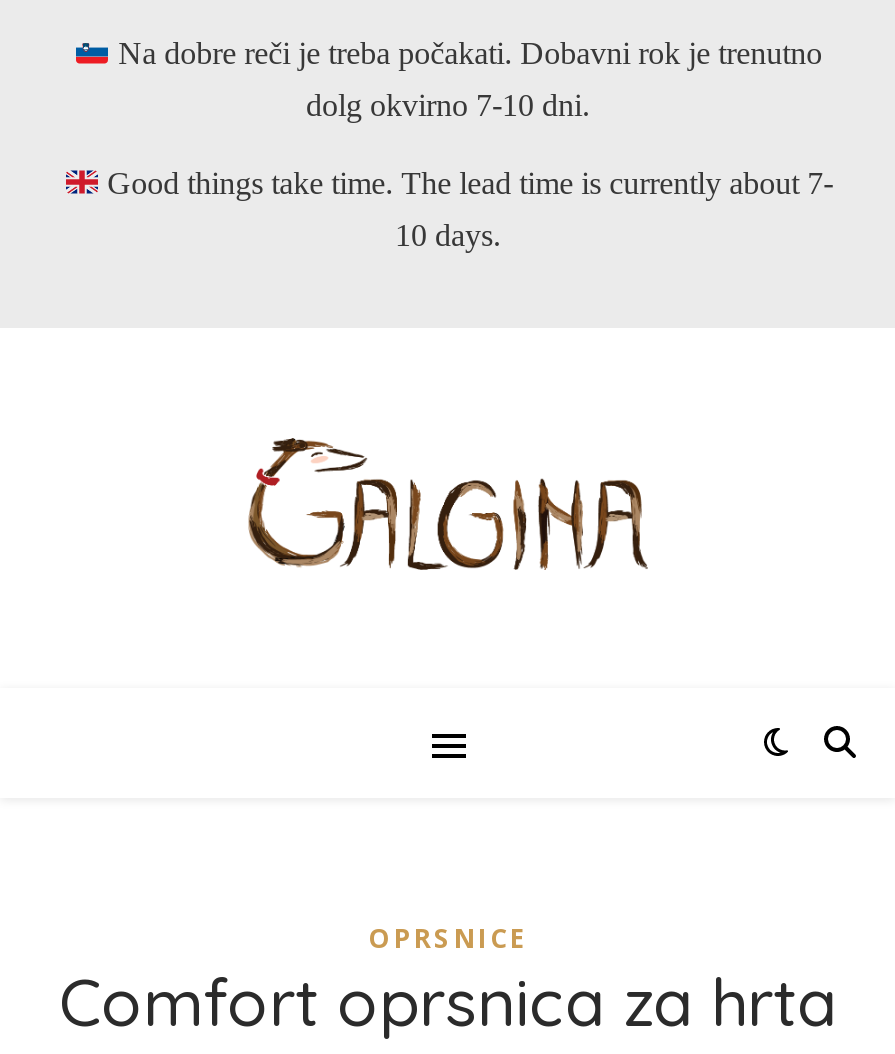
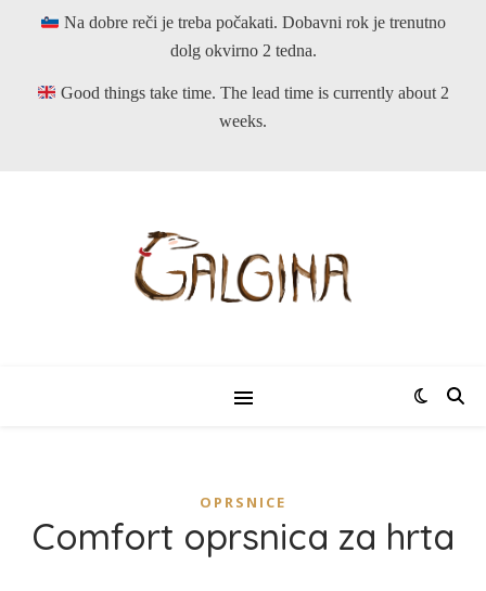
[306,88,590,122] dolg okvirno 7-10 dni. -> [170,41,316,60] dolg okvirno 2 tedna.
[99,166,833,200] Good things take time. The lead time is currently about 7- -> [57,83,449,102] Good things take time. The lead time is currently about 2
[395,218,501,252] 10 days. -> [219,112,267,130] weeks.

